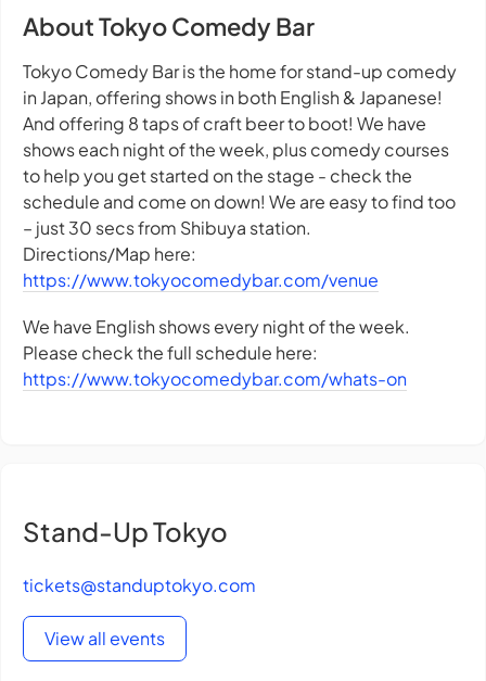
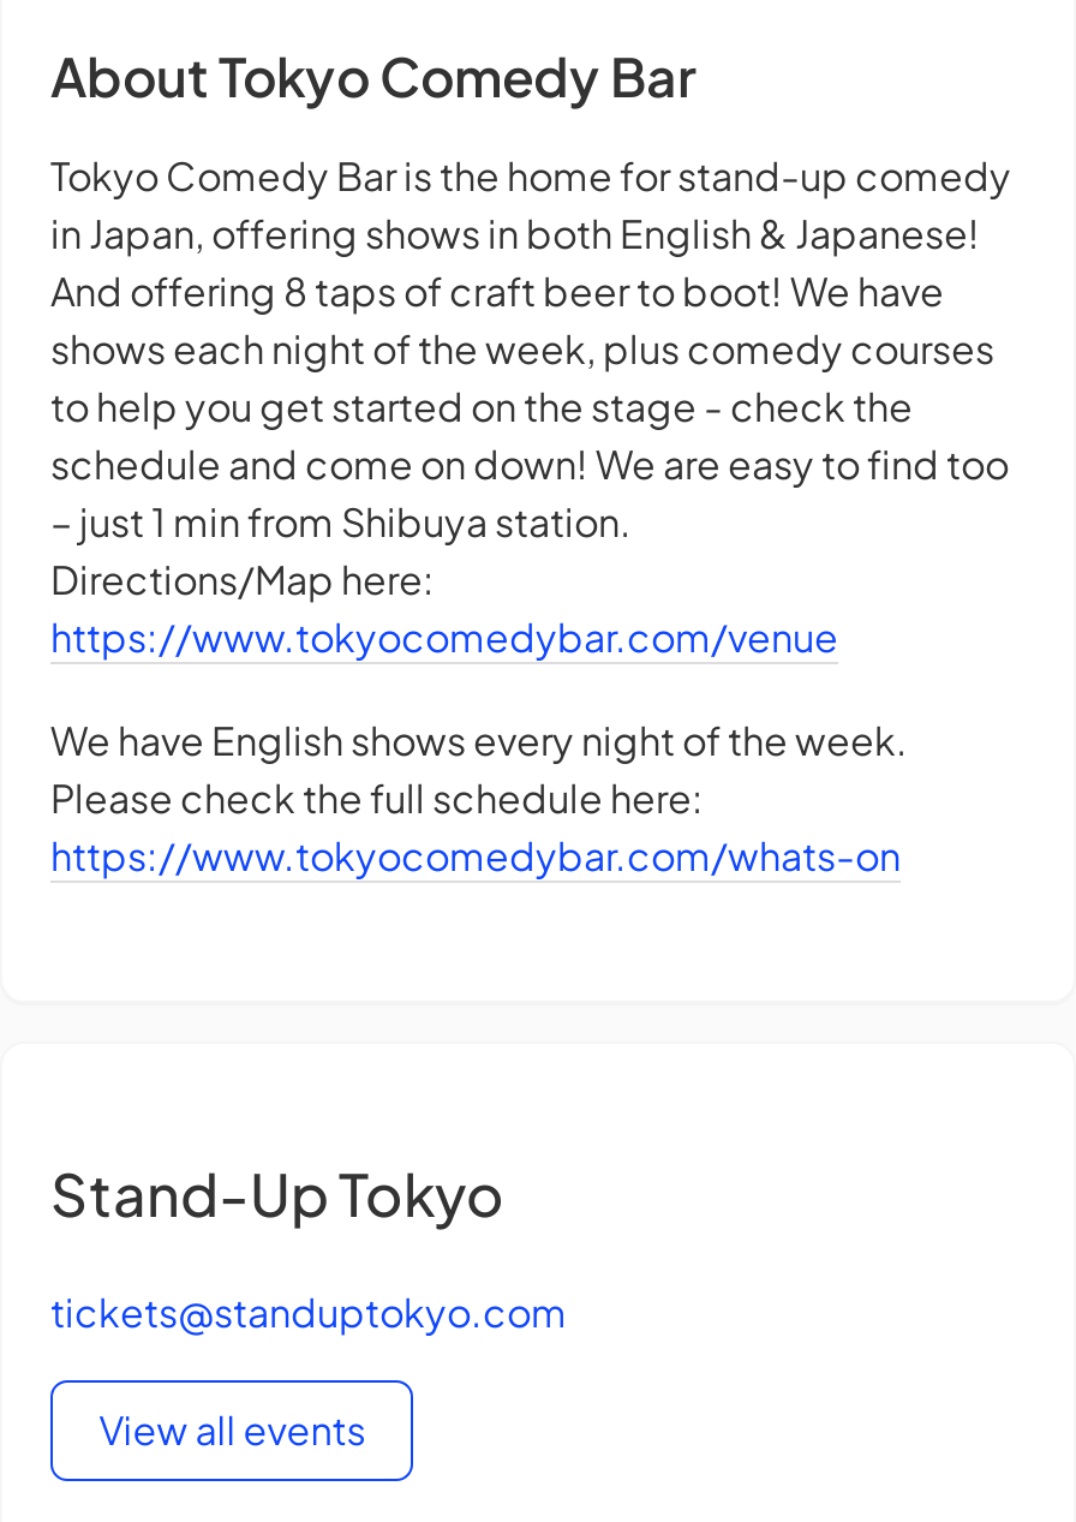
[23,216,311,239] – just 30 secs from Shibuya station. -> [50,495,632,546] – just 1 min from Shibuya station.

